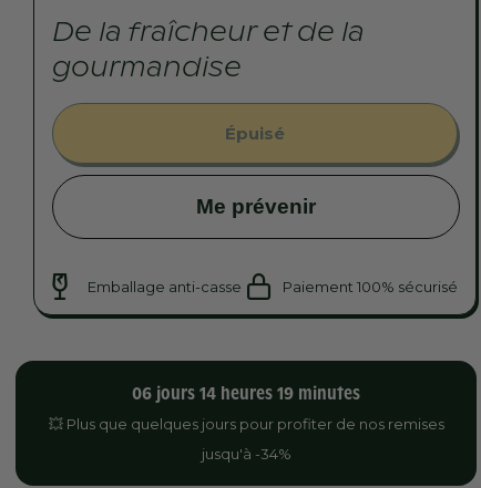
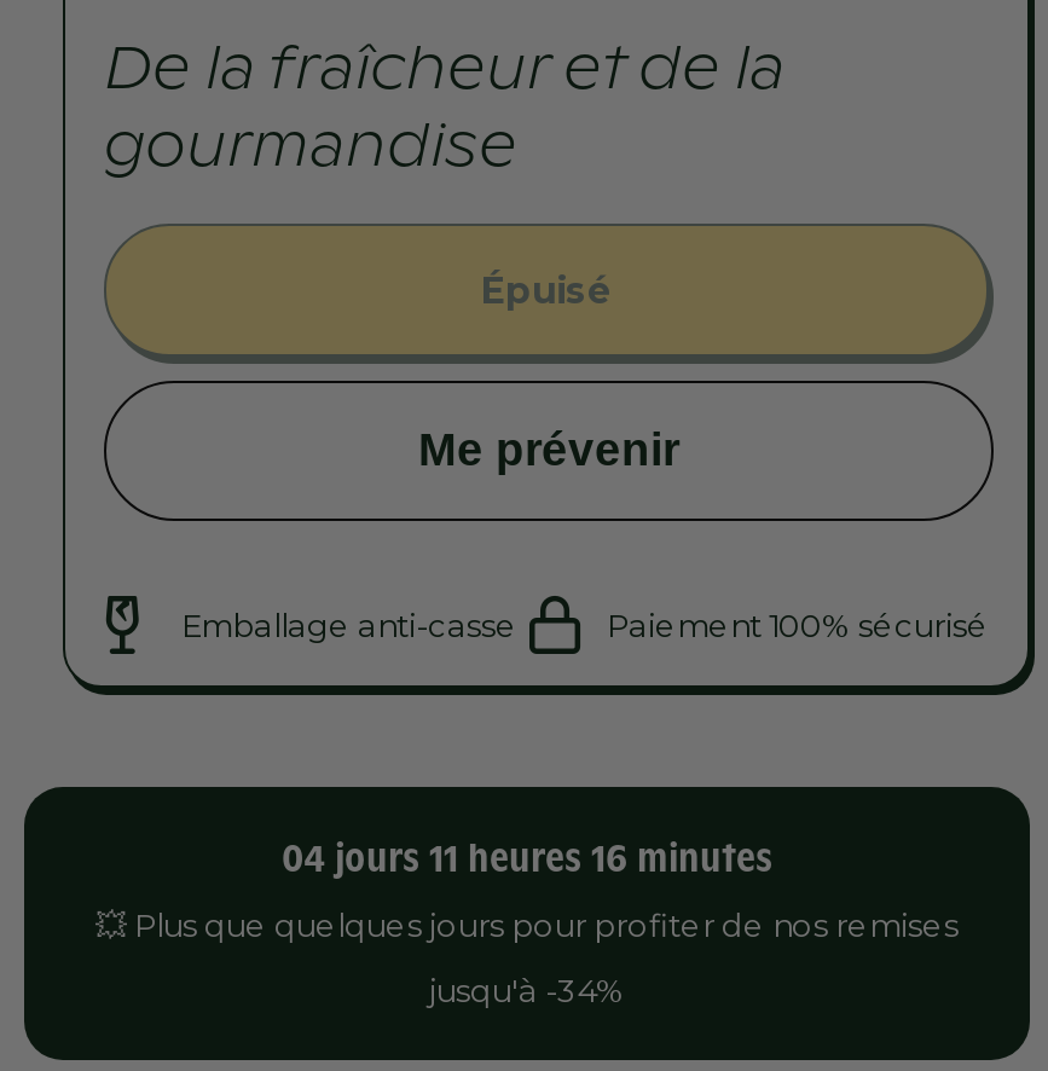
[132,382,360,404] 06 jours 14 heures 19 minutes -> [282,833,772,881] 04 jours 11 heures 16 minutes

